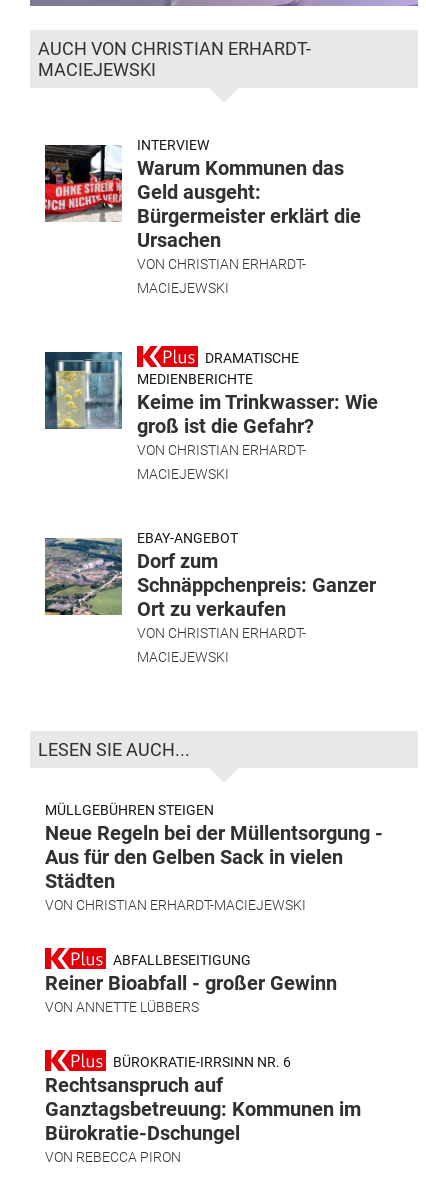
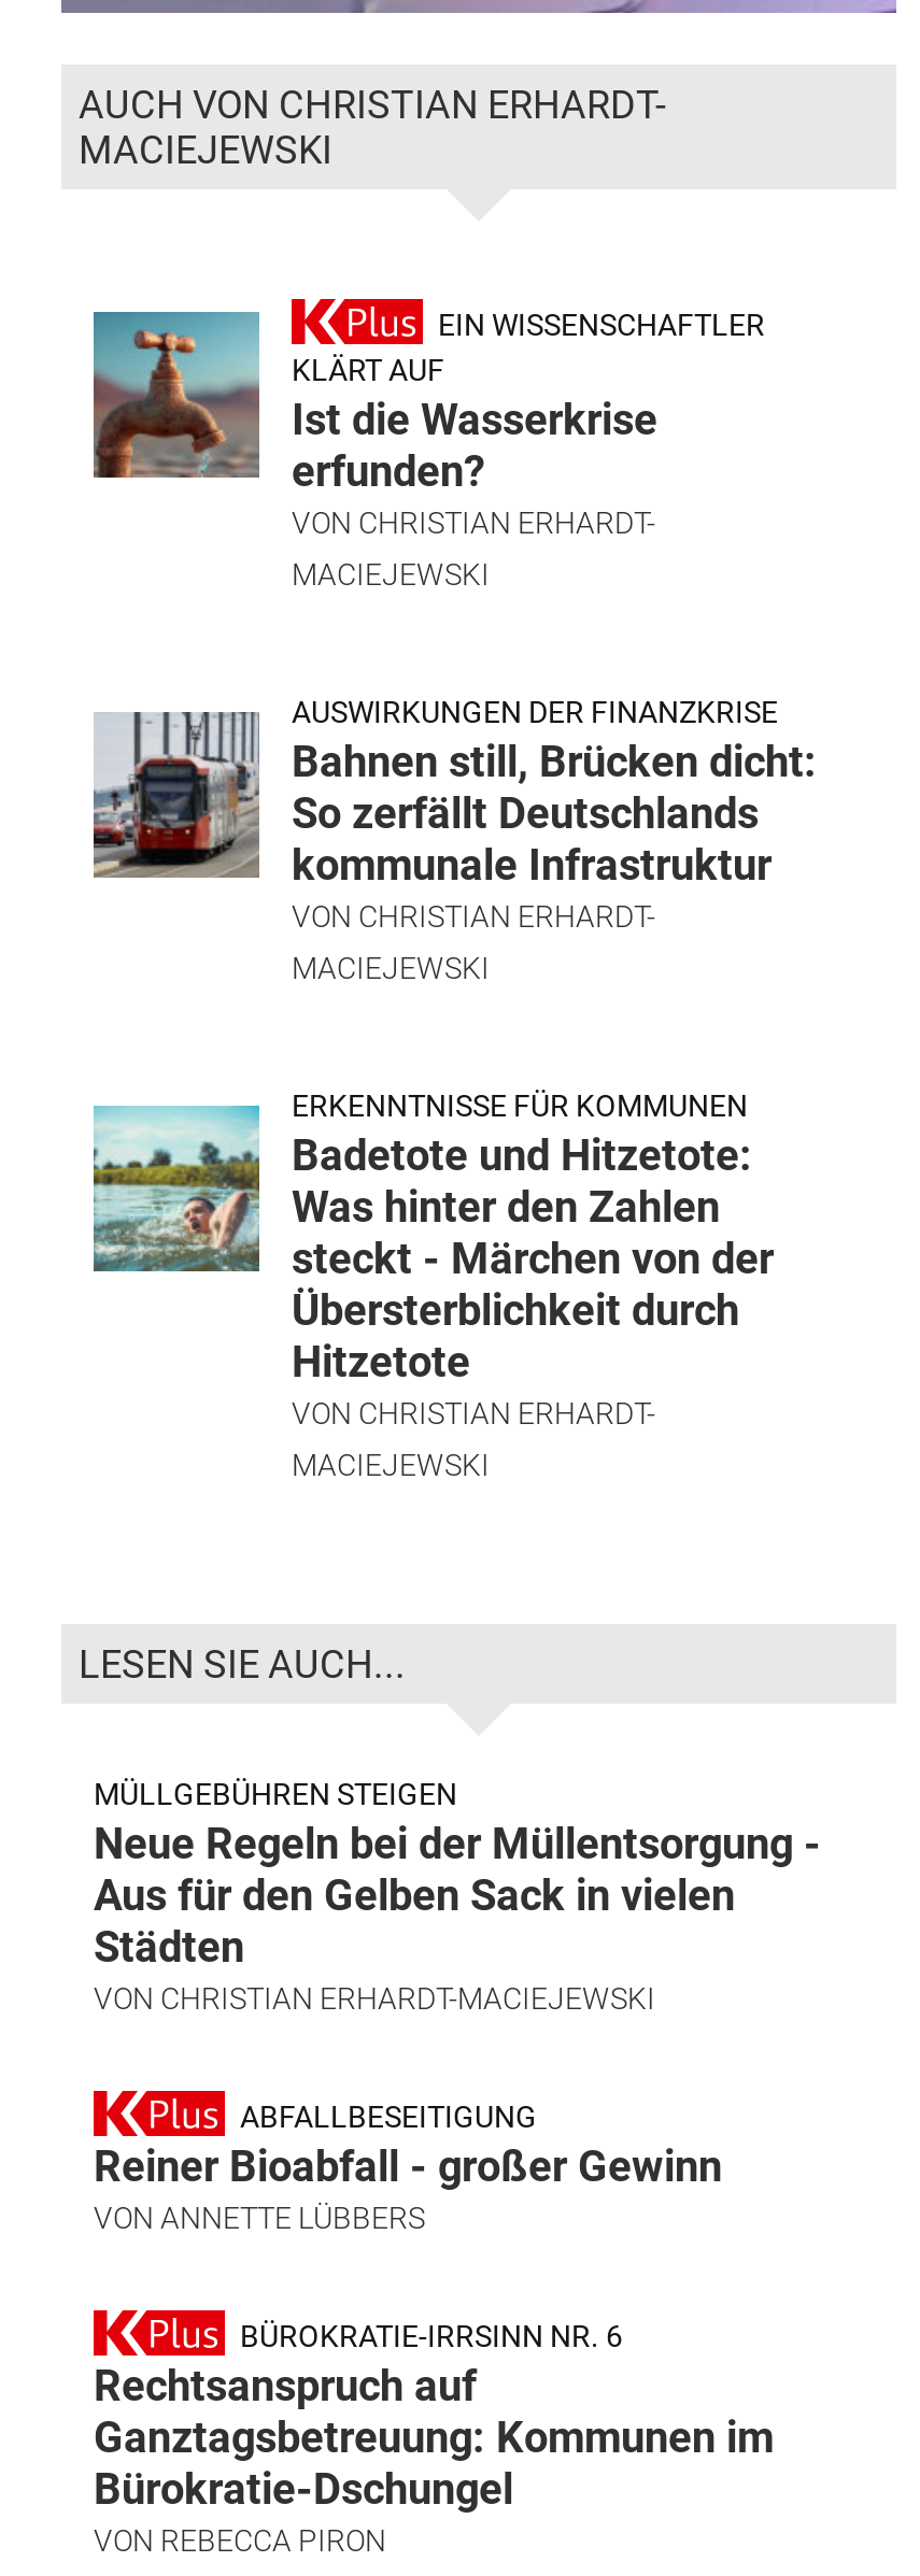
[44,137,361,252] [image] | INTERVIEW | Warum Kommunen das | Geld ausgeht: | Bürgermeister erklärt die | Ursachen -> [91,308,765,497] [image] | EIN WISSENSCHAFTLER | KLÄRT AUF | Ist die Wasserkrise | erfunden?
moved [137,256,306,296] -> [292,506,655,592]: VON CHRISTIAN ERHARDT- | MACIEJEWSKI
[44,350,378,438] [image] | DRAMATISCHE | MEDIENBERICHTE | Keime im Trinkwasser: Wie | groß ist die Gefahr? -> [91,695,817,891] [image] | AUSWIRKUNGEN DER FINANZKRISE | Bahnen still, Brücken dicht: | So zerfällt Deutschlands | kommunale Infrastruktur
moved [137,442,306,482] -> [292,899,655,985]: VON CHRISTIAN ERHARDT- | MACIEJEWSKI
[44,530,376,621] [image] | EBAY-ANGEBOT | Dorf zum | Schnäppchenpreis: Ganzer | Ort zu verkaufen -> [91,1089,774,1388] [image] | ERKENNTNISSE FÜR KOMMUNEN | Badetote und Hitzetote: | Was hinter den Zahlen | steckt - Märchen von der | Übersterblichkeit durch | Hitzetote

